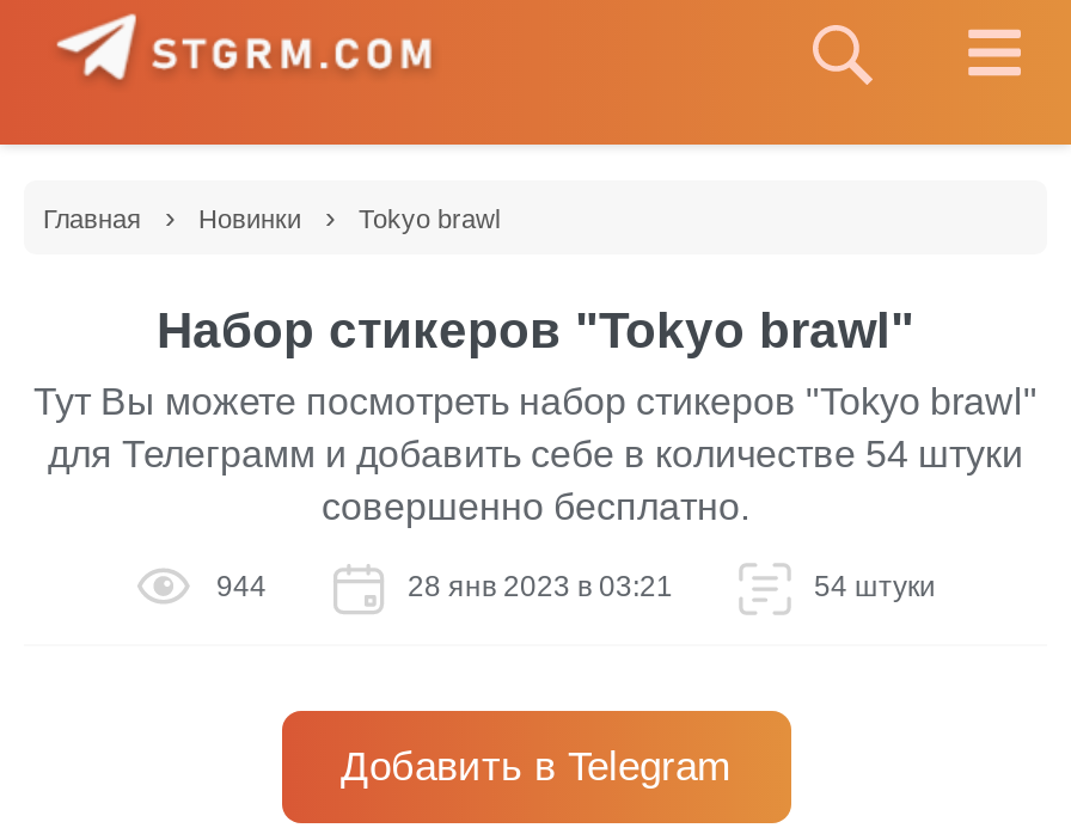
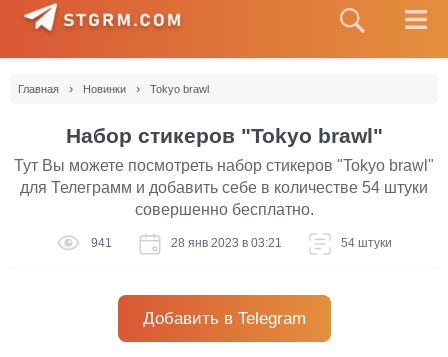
[209,570,267,604] 944 -> [87,236,111,250] 941

